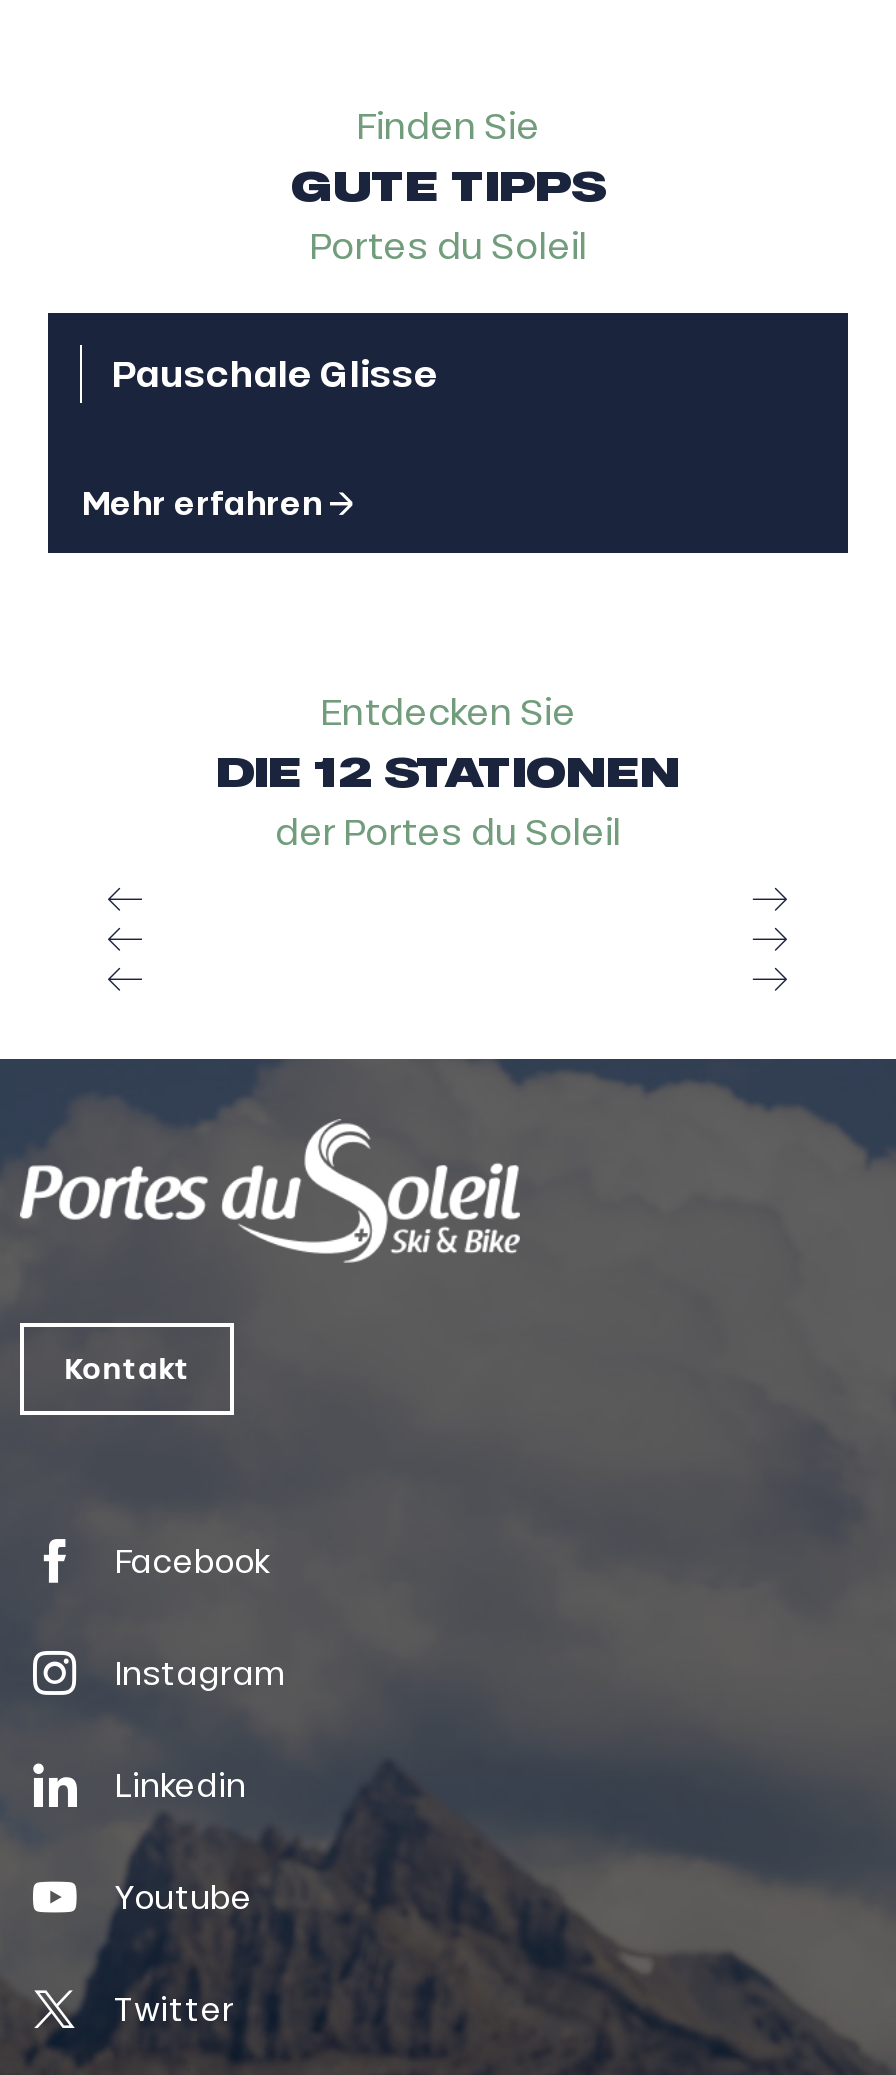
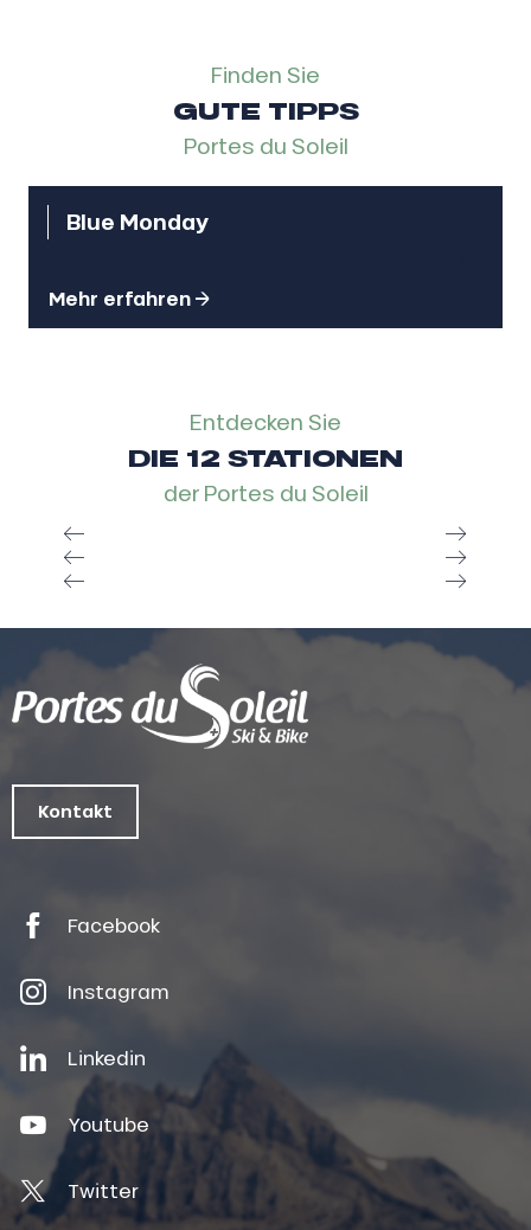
[112,349,438,397] Pauschale Glisse -> [66,207,209,236] Blue Monday

